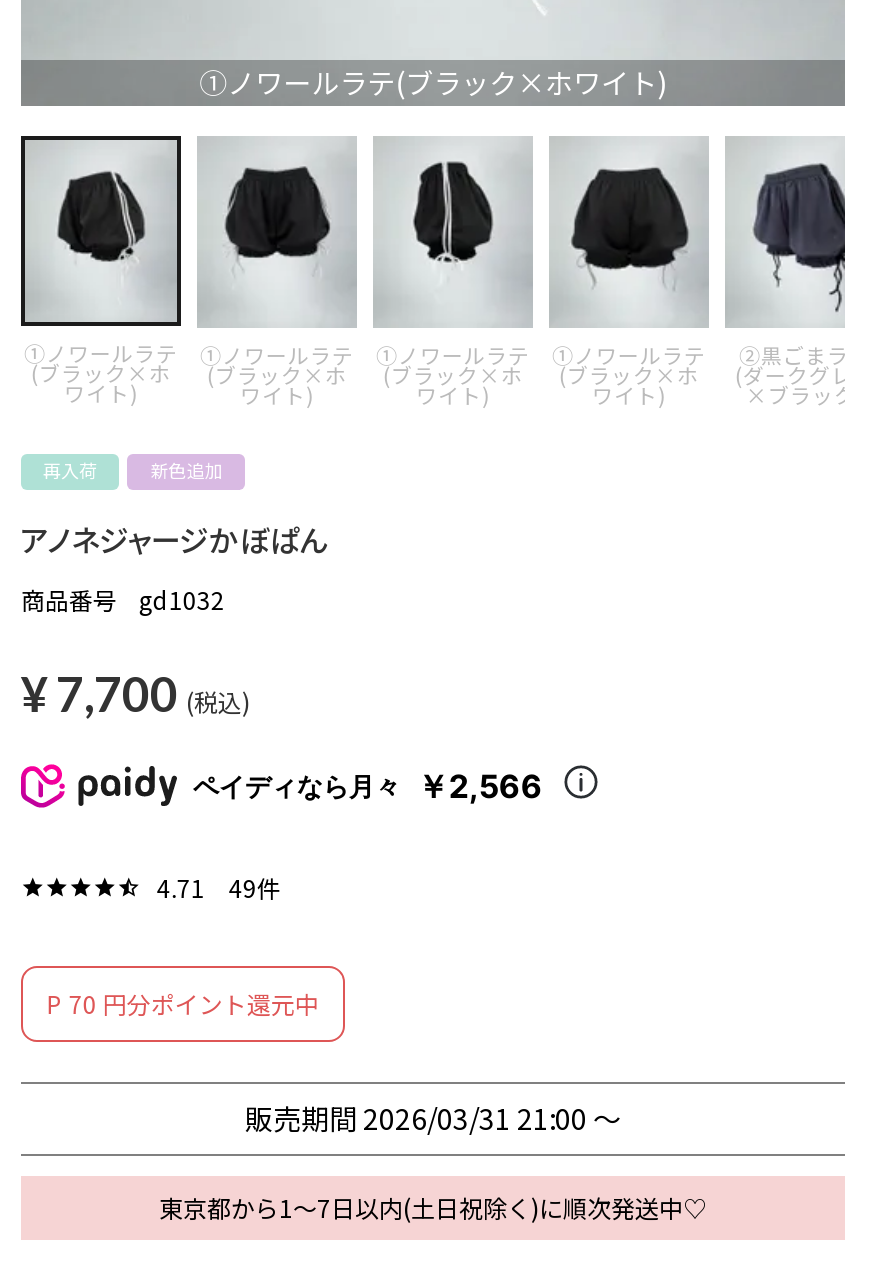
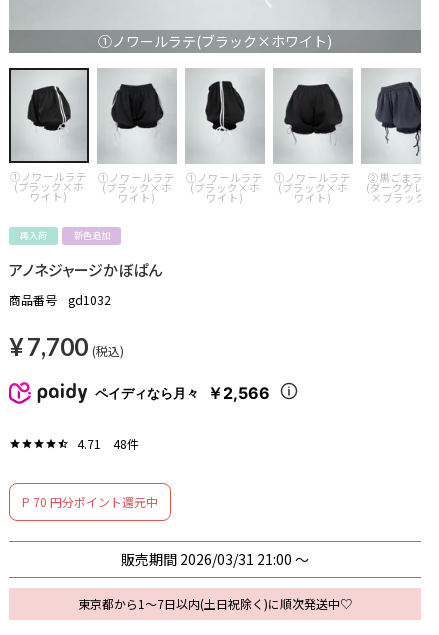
[157,869,257,903] 4.71 49 -> [77,435,127,452] 4.71 48

